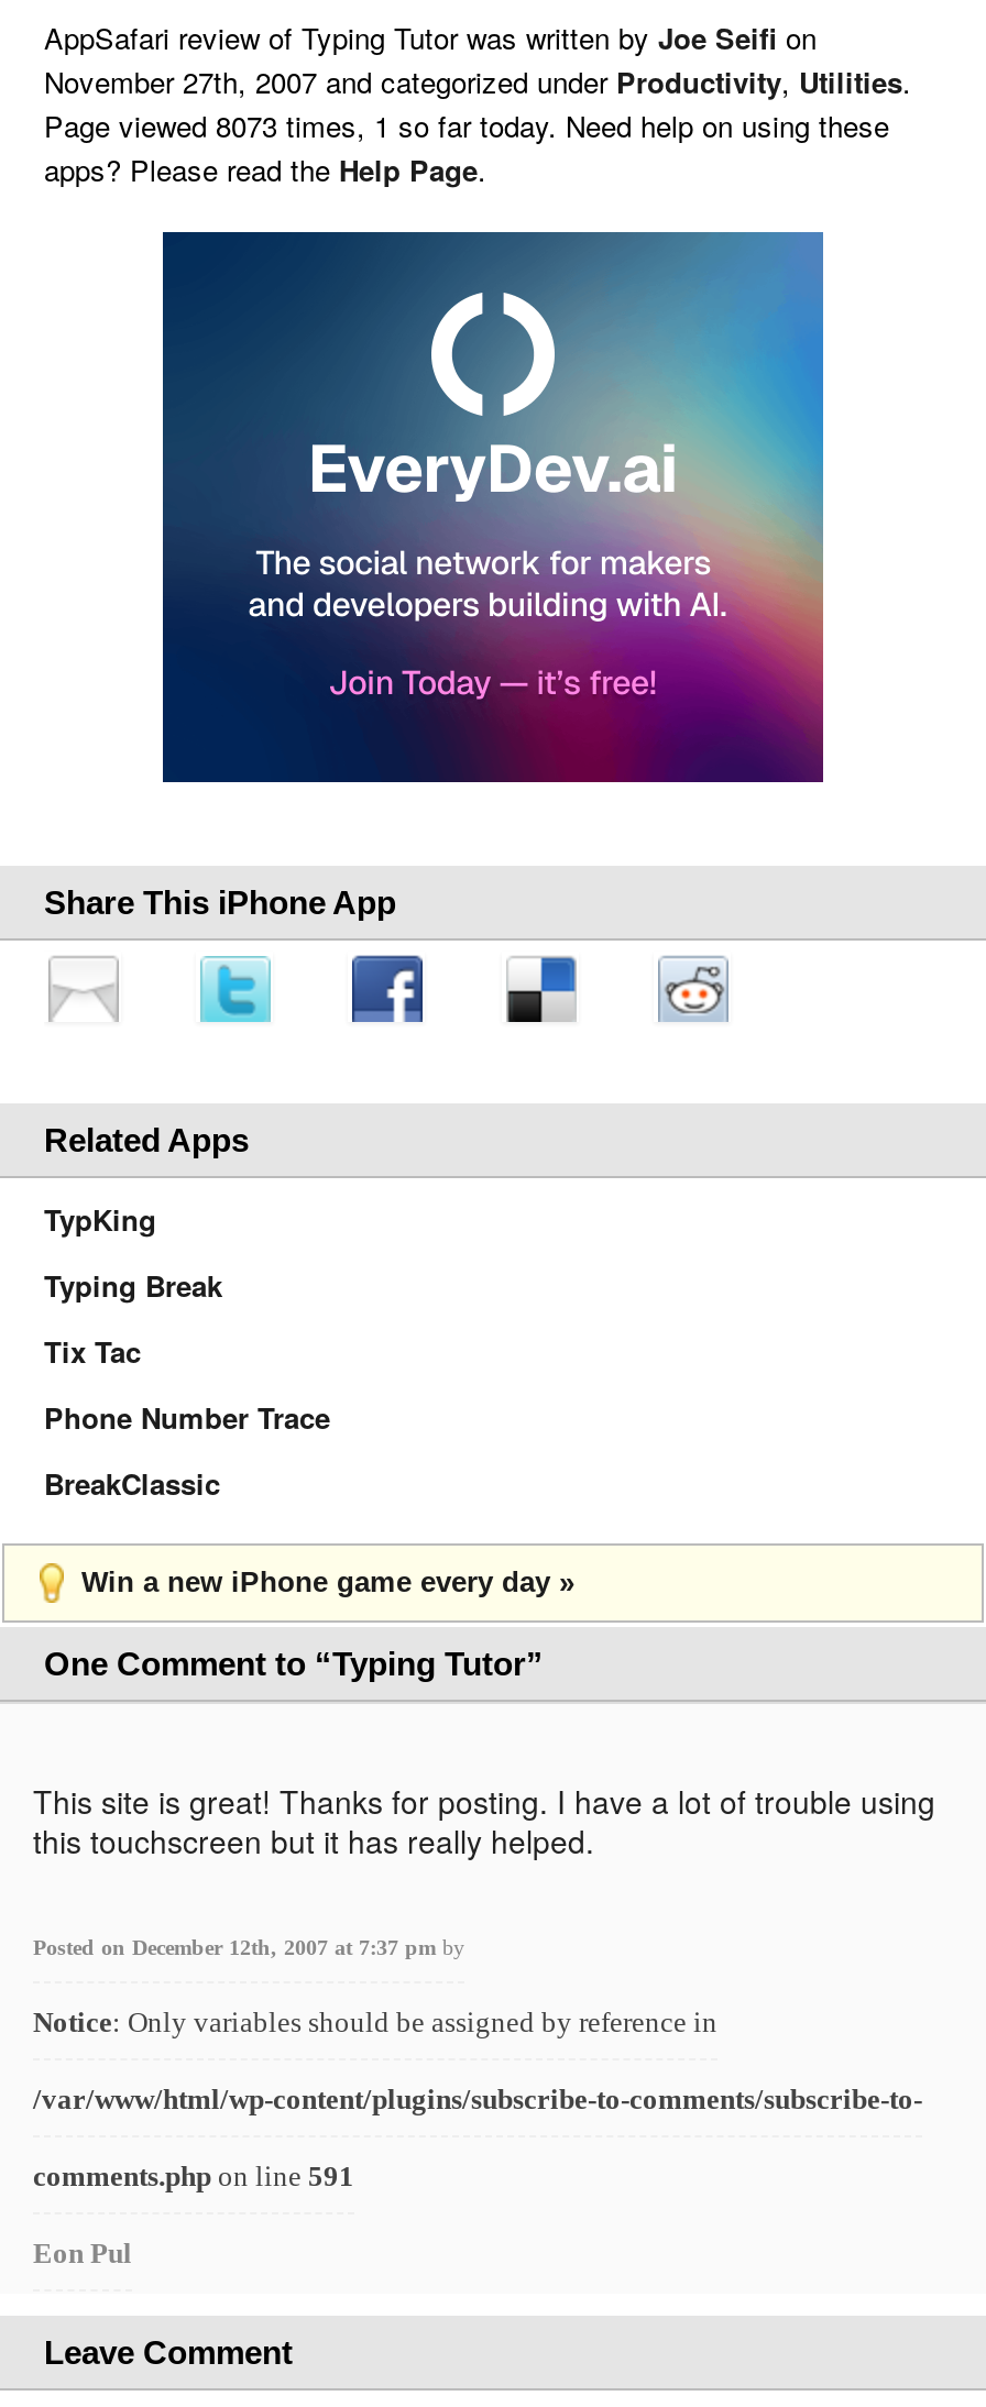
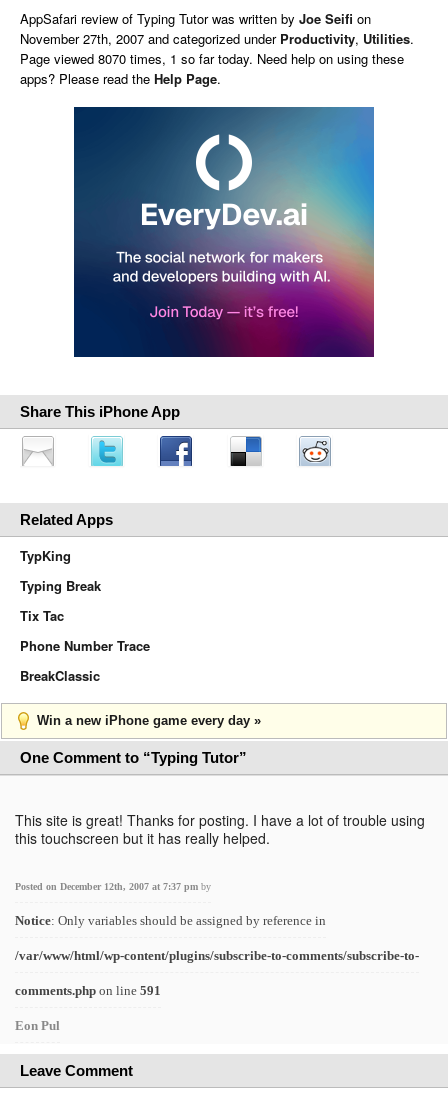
[44,105,889,146] Page viewed 8073 times, 1 so far today. Need help on using these -> [20,49,404,68] Page viewed 8070 times, 1 so far today. Need help on using these

